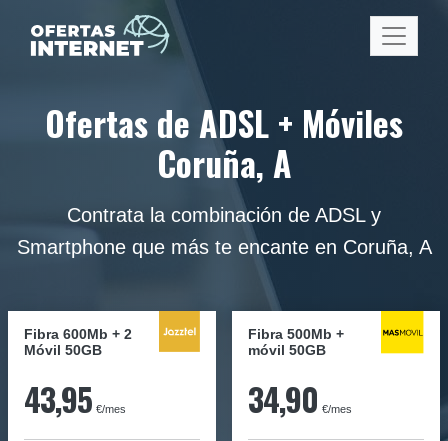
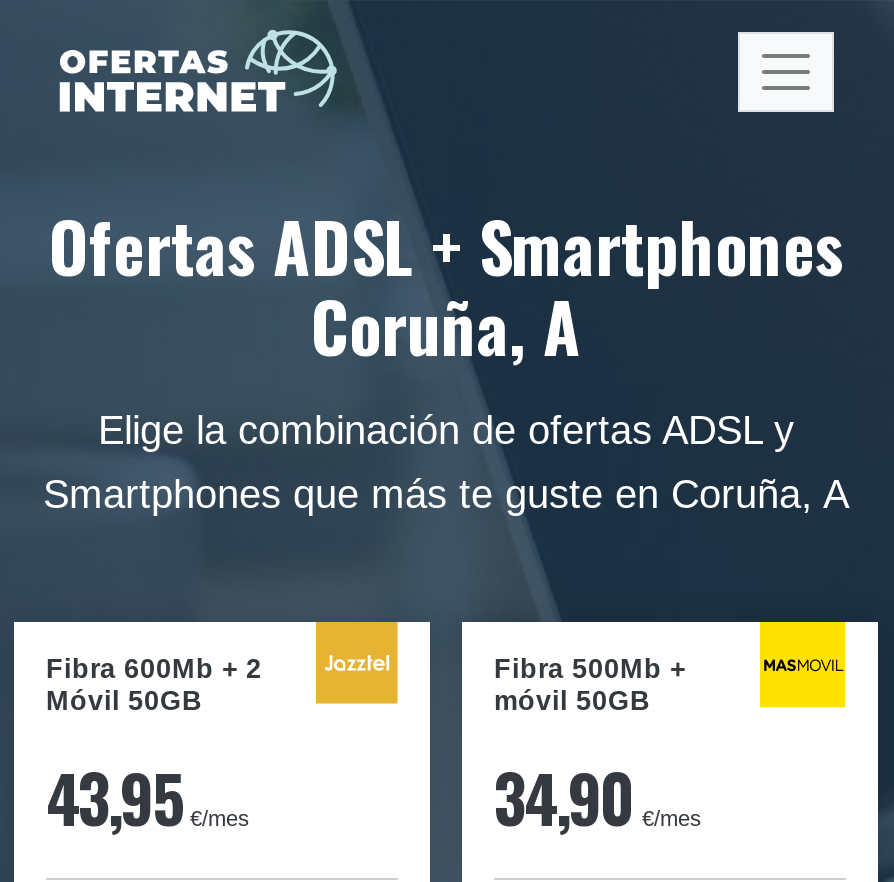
[45,98,403,148] Ofertas de ADSL + Móviles -> [49,196,843,296] Ofertas ADSL + Smartphones
[67,204,381,226] Contrata la combinación de ADSL y -> [98,408,794,452] Elige la combinación de ofertas ADSL y
[16,236,431,258] Smartphone que más te encante en Coruña, A -> [43,472,849,516] Smartphones que más te guste en Coruña, A

